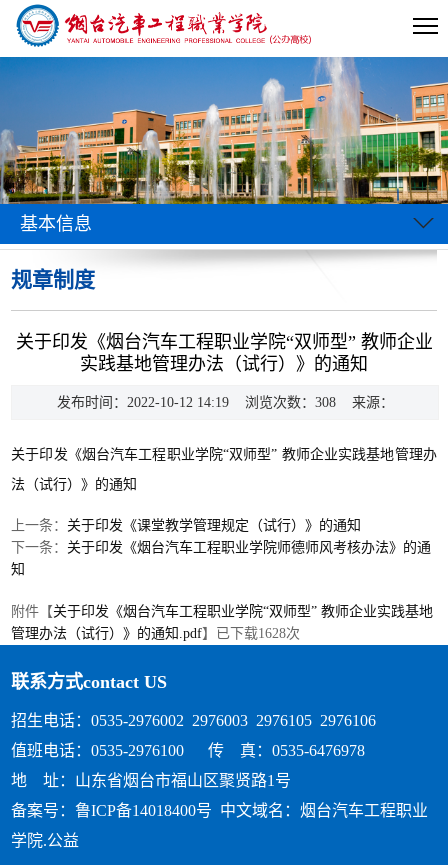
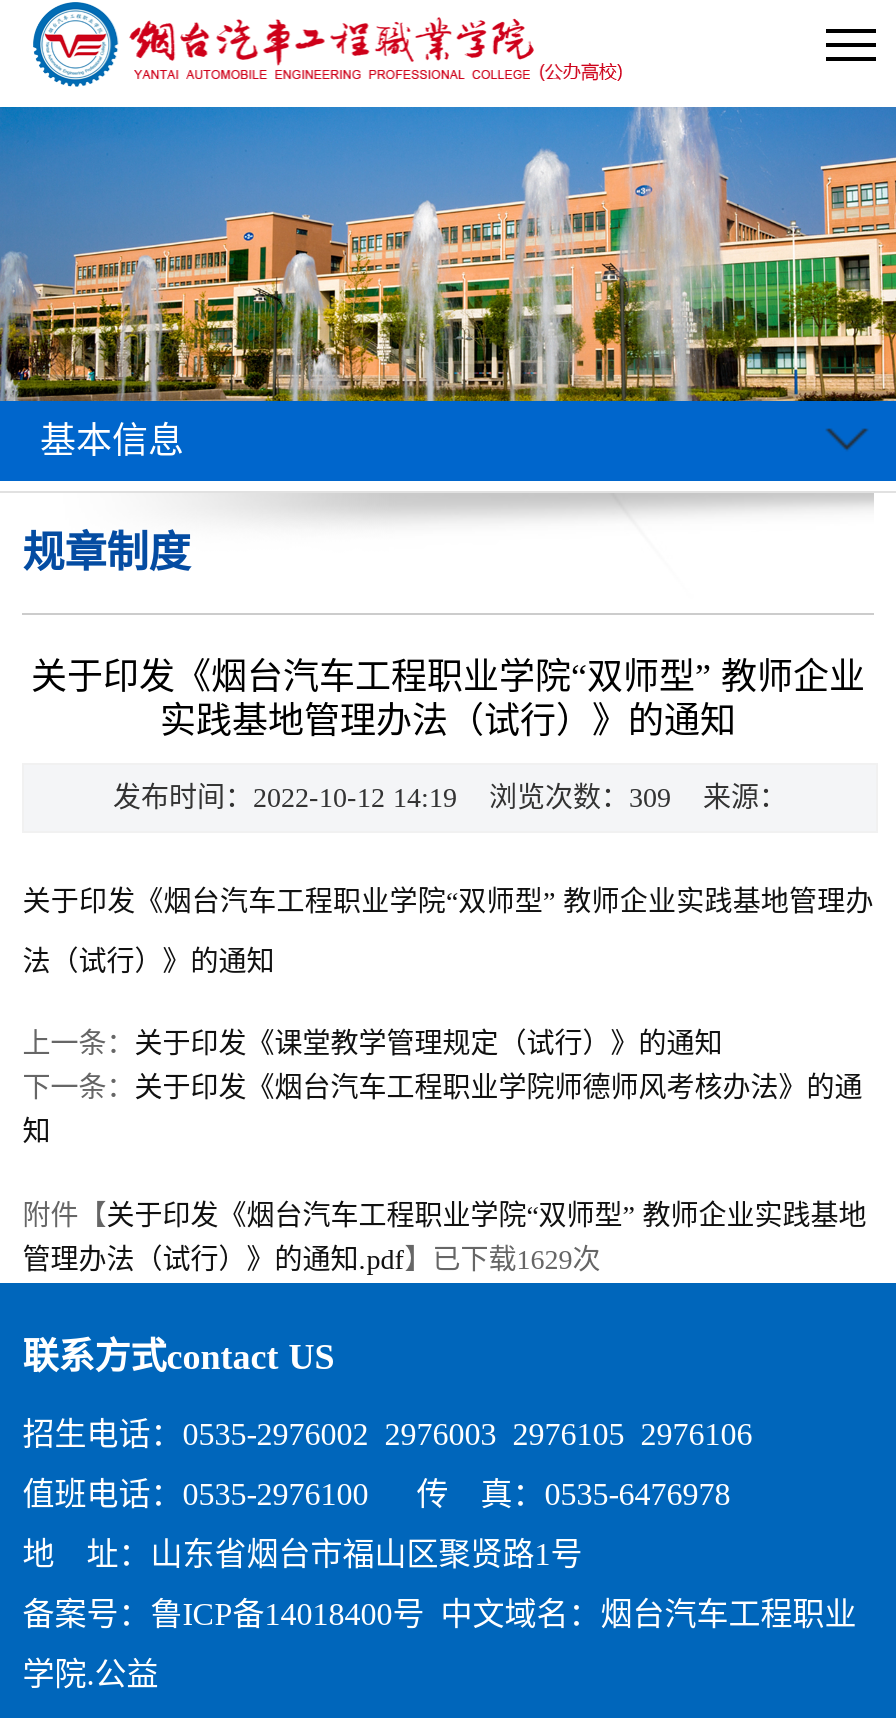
[56,395,393,410] 发布时间：2022-10-12 14:19 浏览次数：308来源： -> [113,783,787,813] 发布时间：2022-10-12 14:19 浏览次数：309来源：
[11,626,300,641] 管理办法（试行）》的通知.pdf】已下载1628次 -> [22,1245,600,1275] 管理办法（试行）》的通知.pdf】已下载1629次

